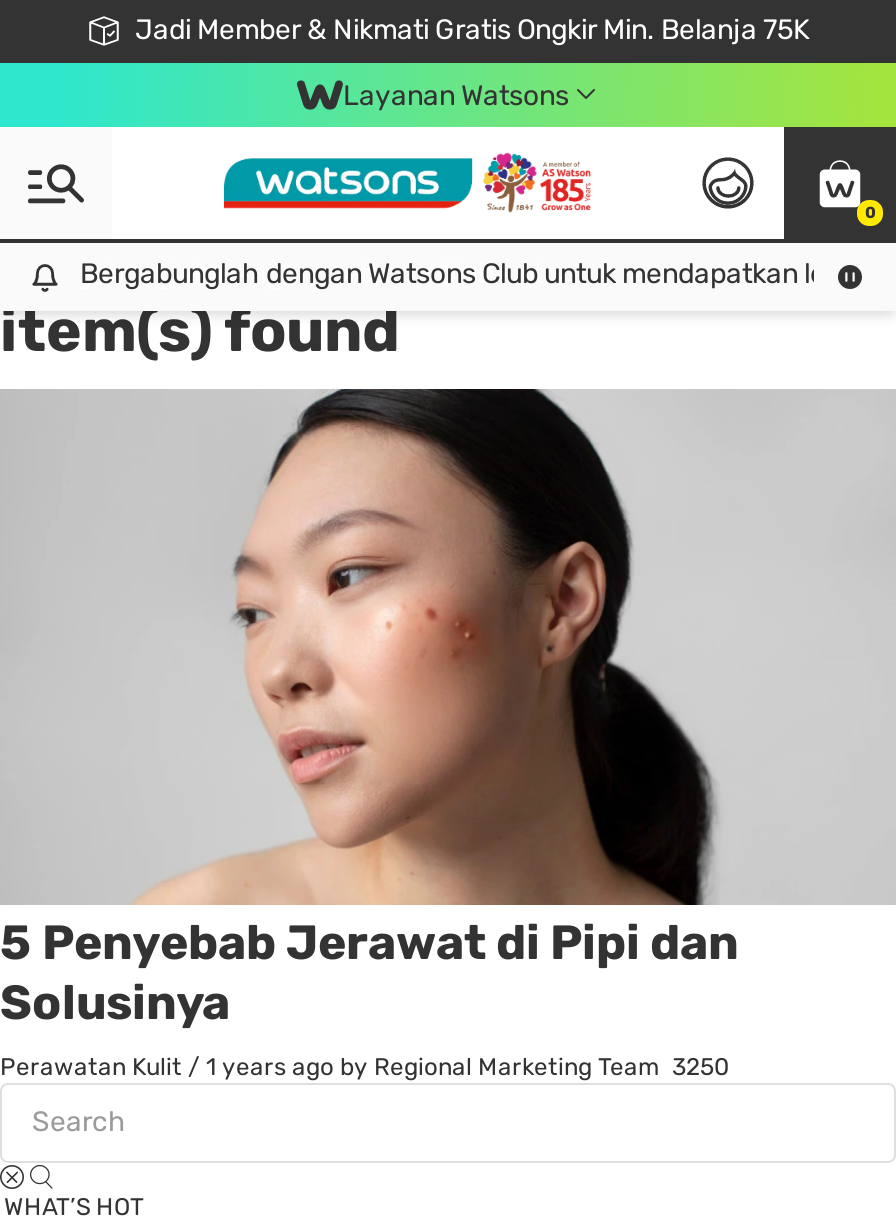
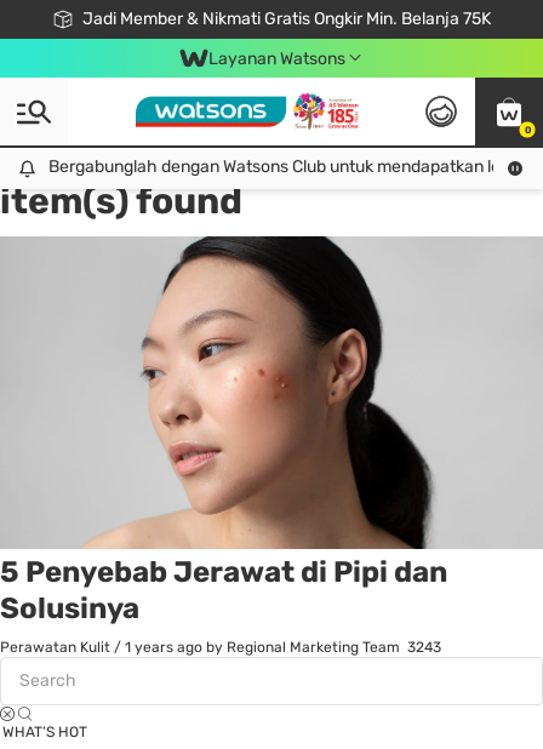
[0,1052,730,1080] Perawatan Kulit / 1 years ago by Regional Marketing Team 3250 -> [0,638,441,655] Perawatan Kulit / 1 years ago by Regional Marketing Team 3243

